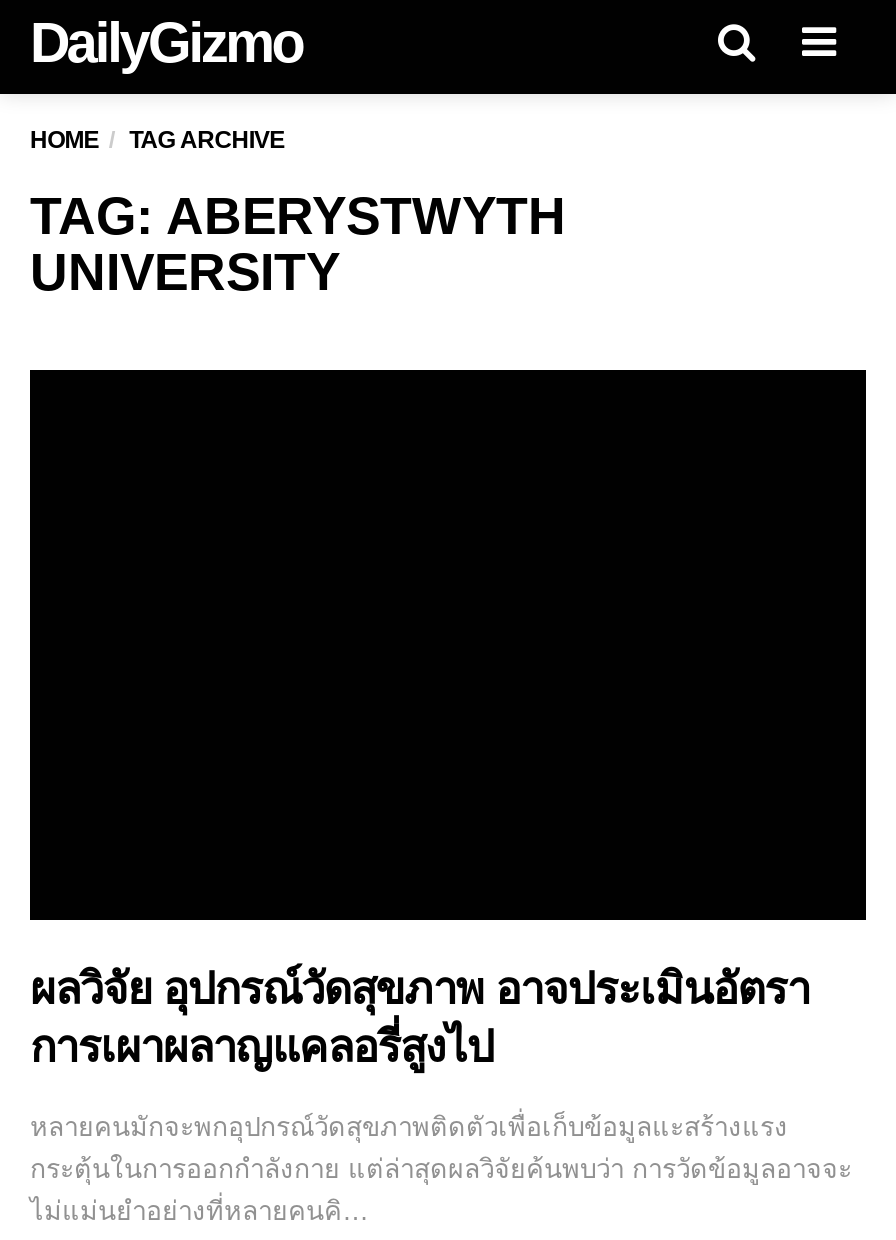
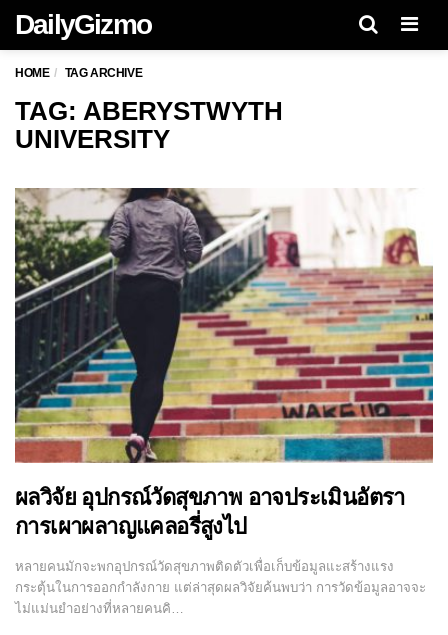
none -> [14,187,434,464] [image]

